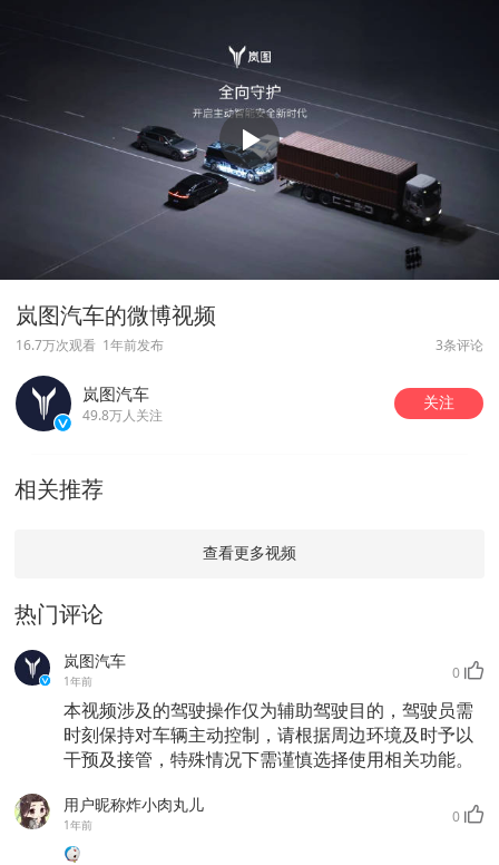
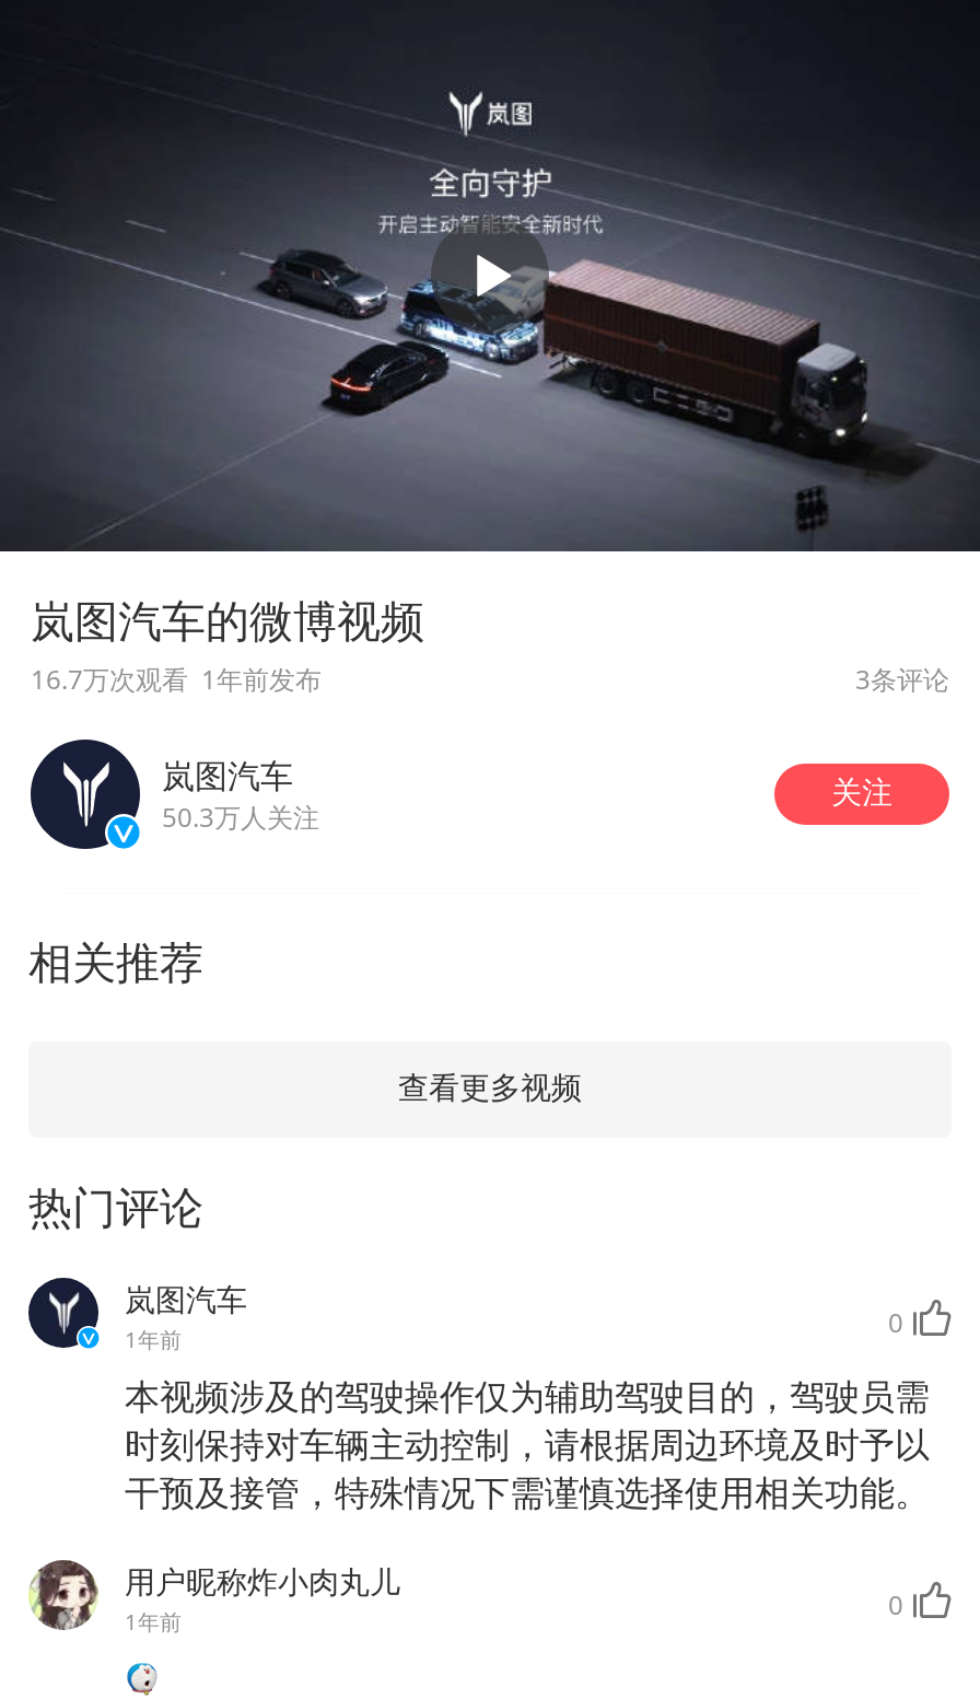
[82,405,163,424] 49.8万人关注 -> [162,798,319,835] 50.3万人关注

